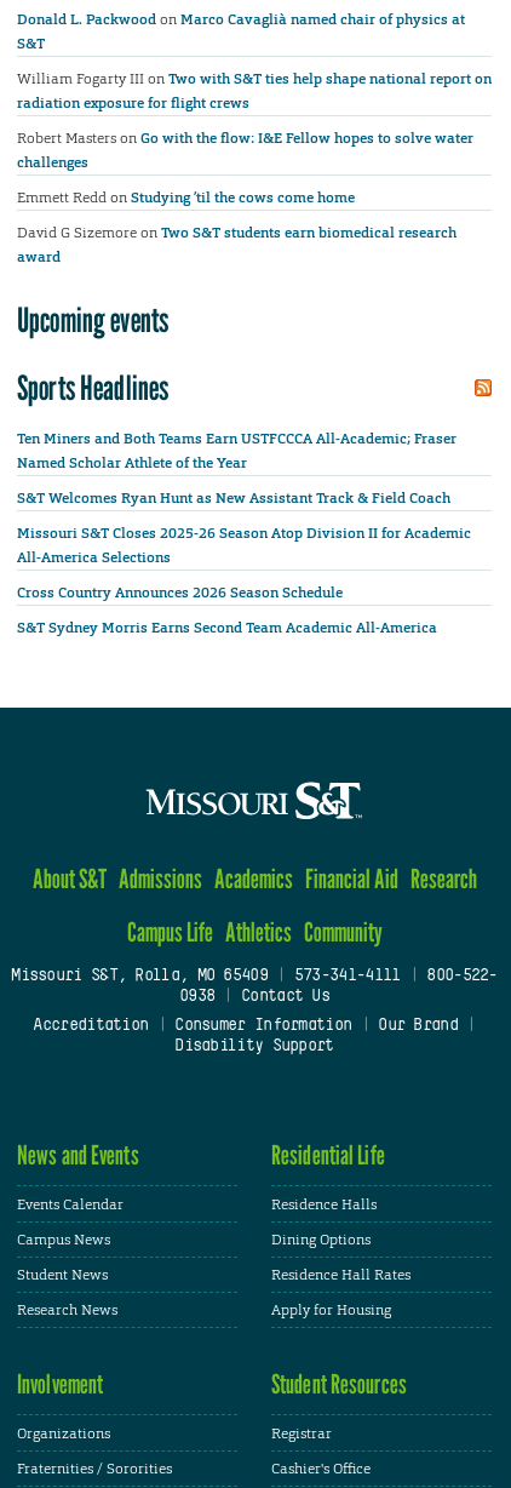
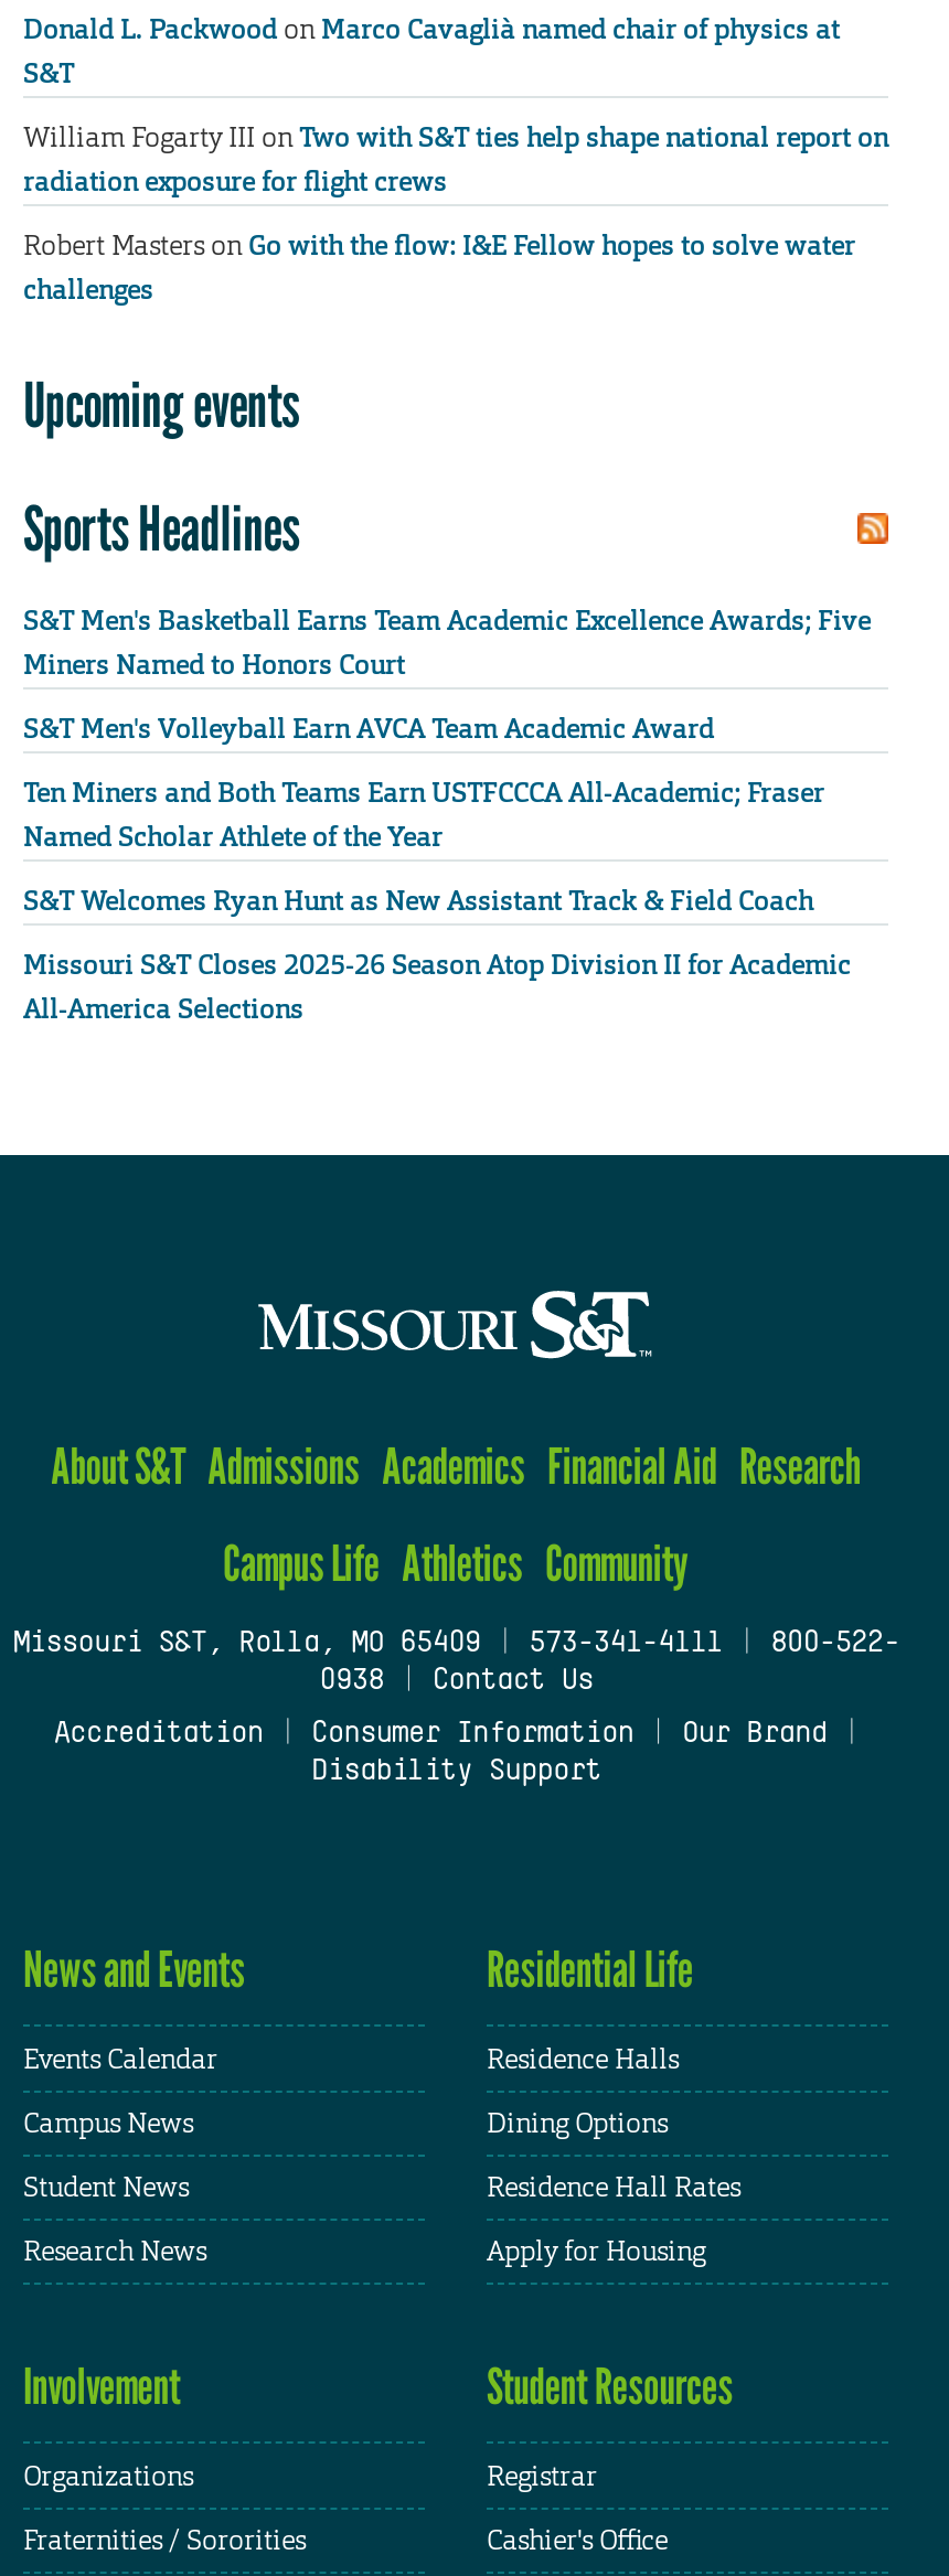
[17,188,457,267] Emmett Redd on Studying ’til the cows come home | David G Sizemore on Two S&T students earn biomedical research | award -> none
moved [17,299,169,408] -> [23,367,299,566]: Upcoming events | Sports Headlines
none -> [23,602,871,746] S&T Men's Basketball Earns Team Academic Excellence Awards; Five | Miners Named to Honors Court | S&T Men's Volleyball Earn AVCA Team Academic Award
[17,583,437,637] Cross Country Announces 2026 Season Schedule | S&T Sydney Morris Earns Second Team Academic All-America -> none

